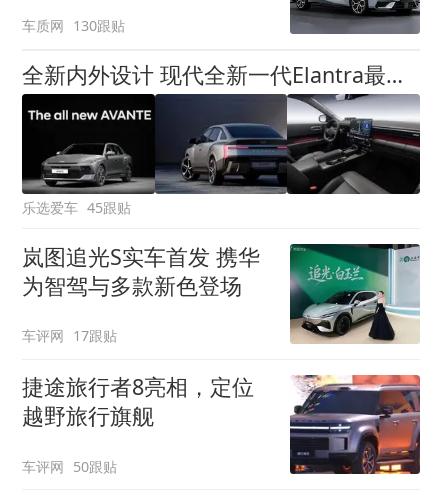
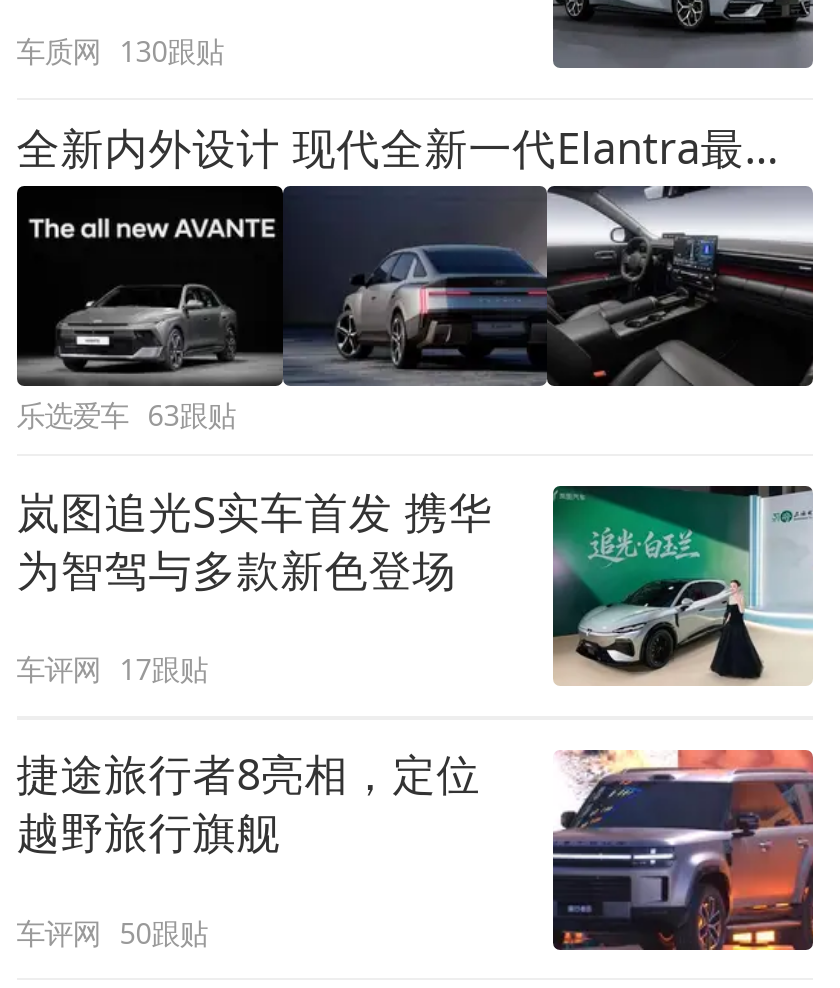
[22,198,131,217] 乐选爱车 45跟贴 -> [16,395,236,433] 乐选爱车 63跟贴

